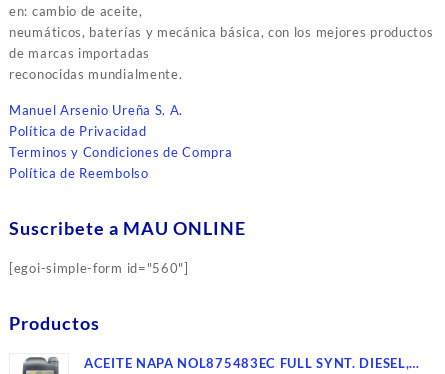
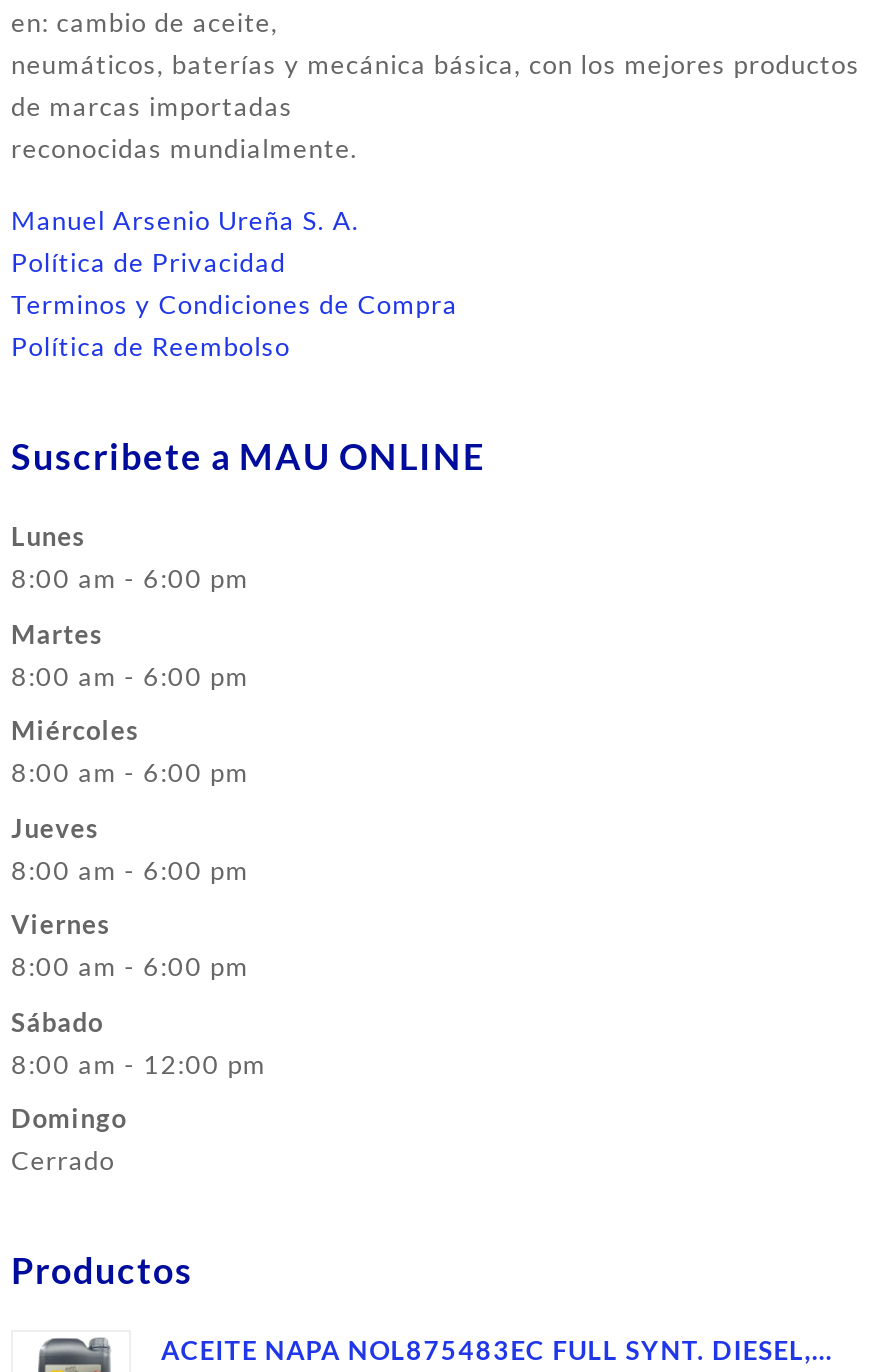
[9,260,189,276] [egoi-simple-form id="560"] -> [11,520,266,1176] Lunes | 8:00 am - 6:00 pm | Martes | 8:00 am - 6:00 pm | Miércoles | 8:00 am - 6:00 pm | Jueves | 8:00 am - 6:00 pm | Viernes | 8:00 am - 6:00 pm | Sábado | 8:00 am - 12:00 pm | Domingo | Cerrado

